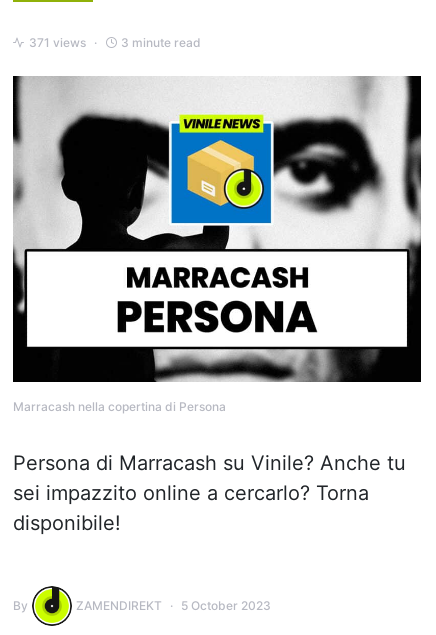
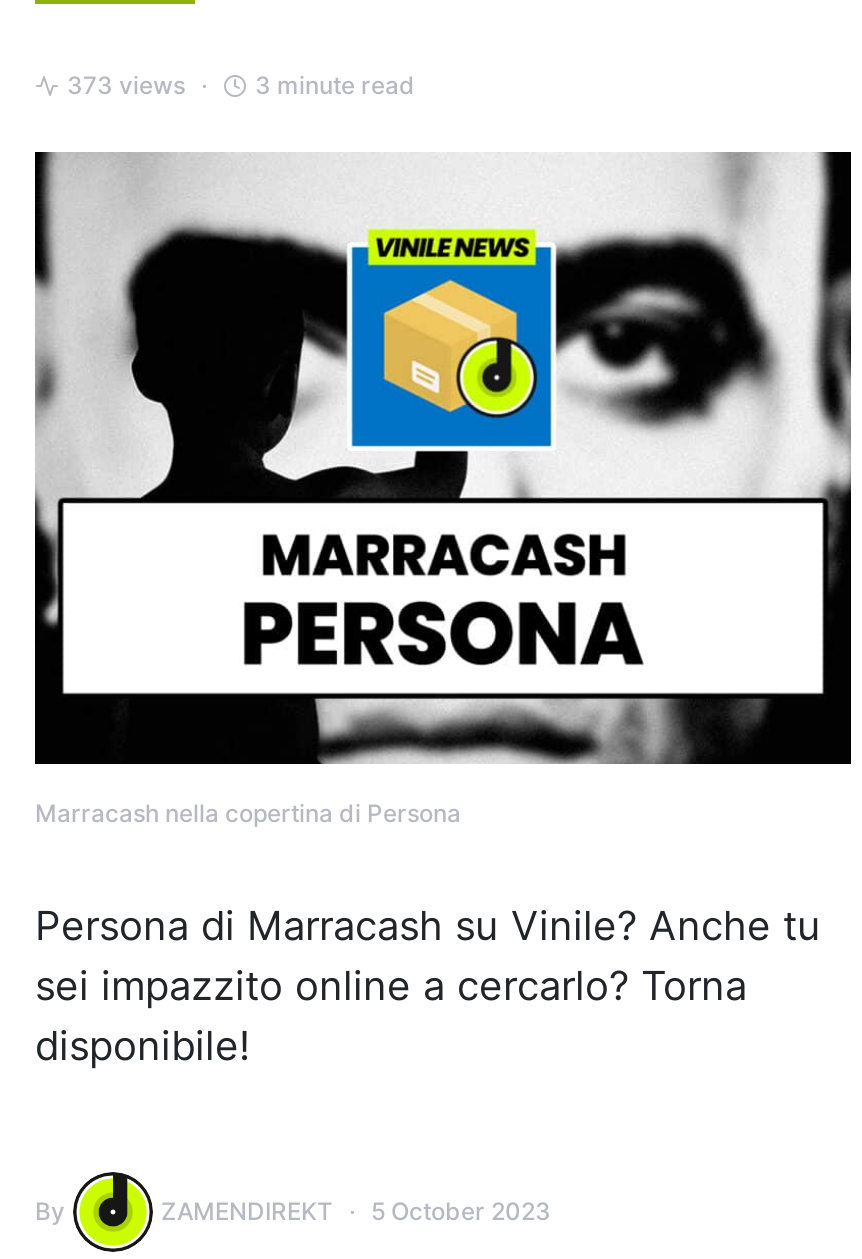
[29,35,86,50] 371 views -> [67,69,185,99] 373 views

